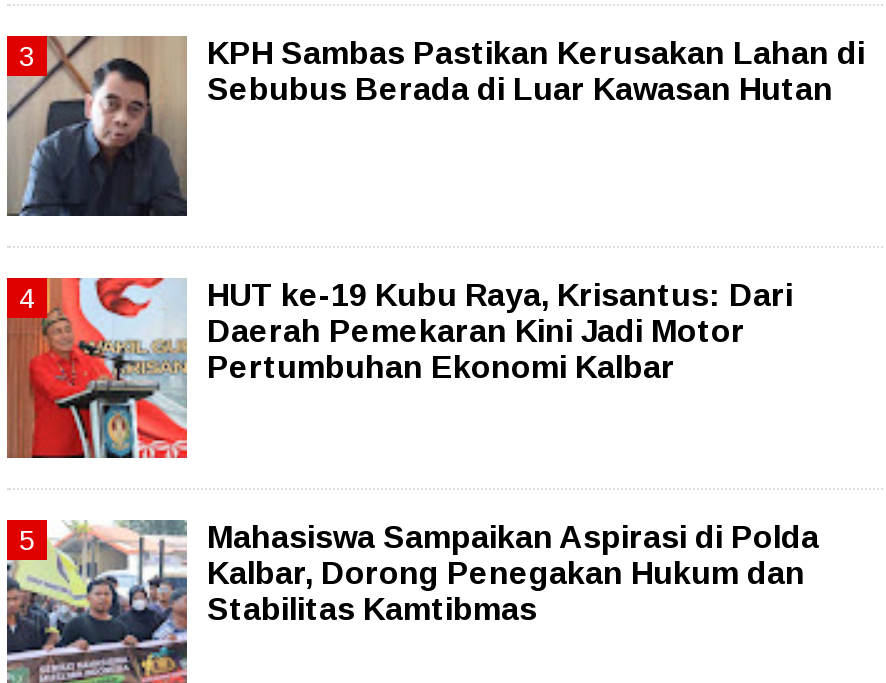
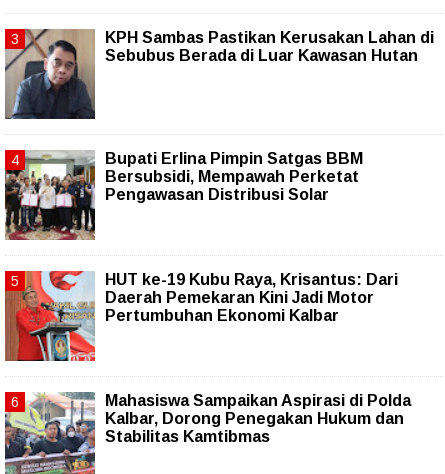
none -> [5,149,363,241] [image] | Bupati Erlina Pimpin Satgas BBM | Bersubsidi, Mempawah Perketat | Pengawasan Distribusi Solar

